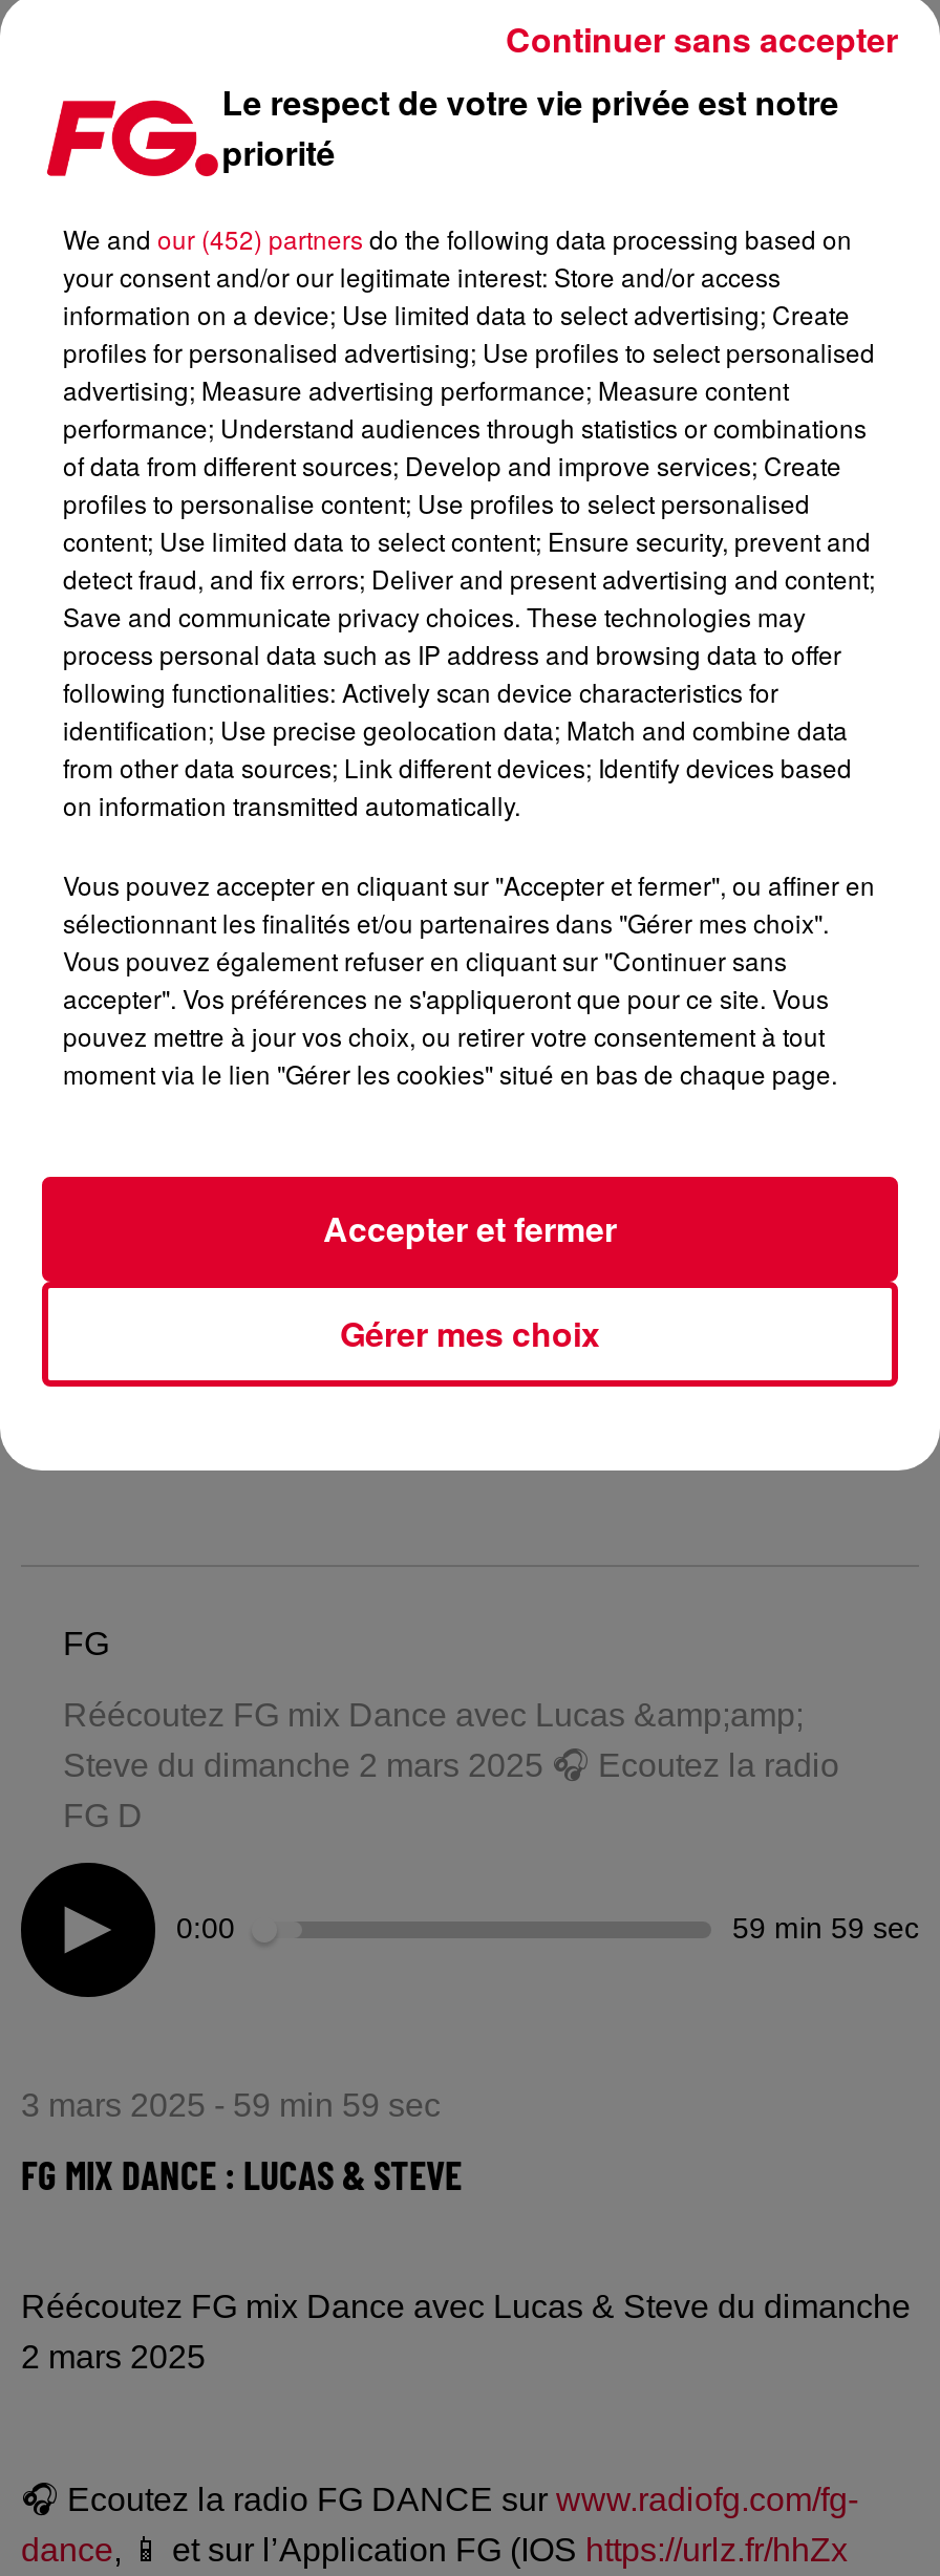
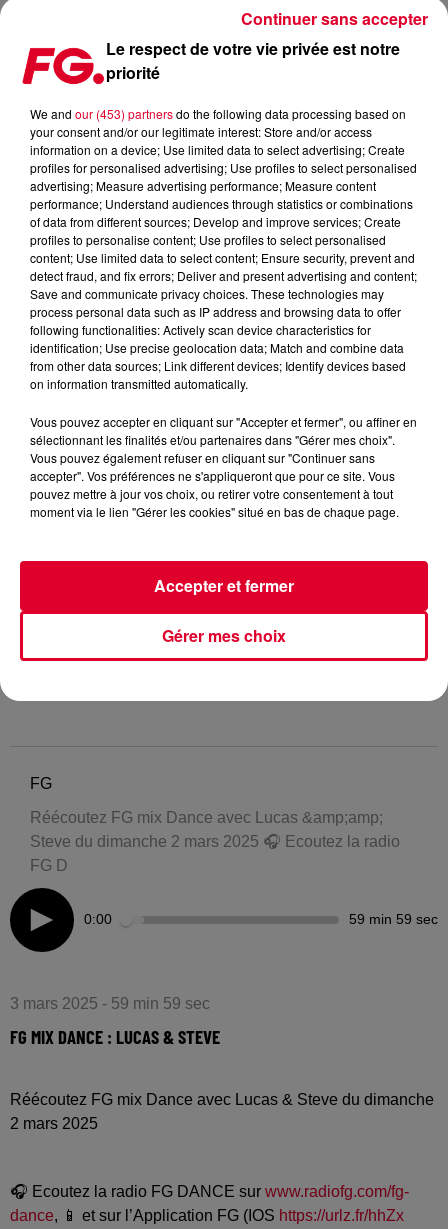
[63,220,852,256] We and our (452) partners do the following data processing based on -> [30,105,406,122] We and our (453) partners do the following data processing based on

